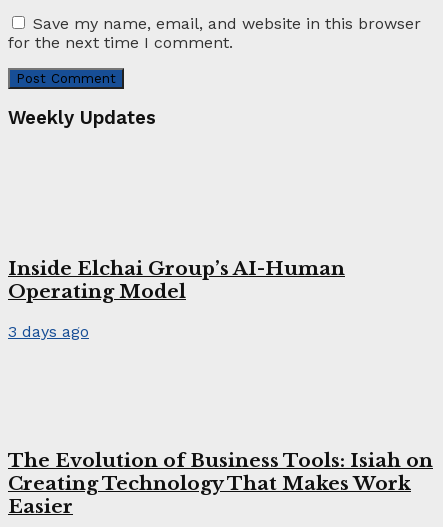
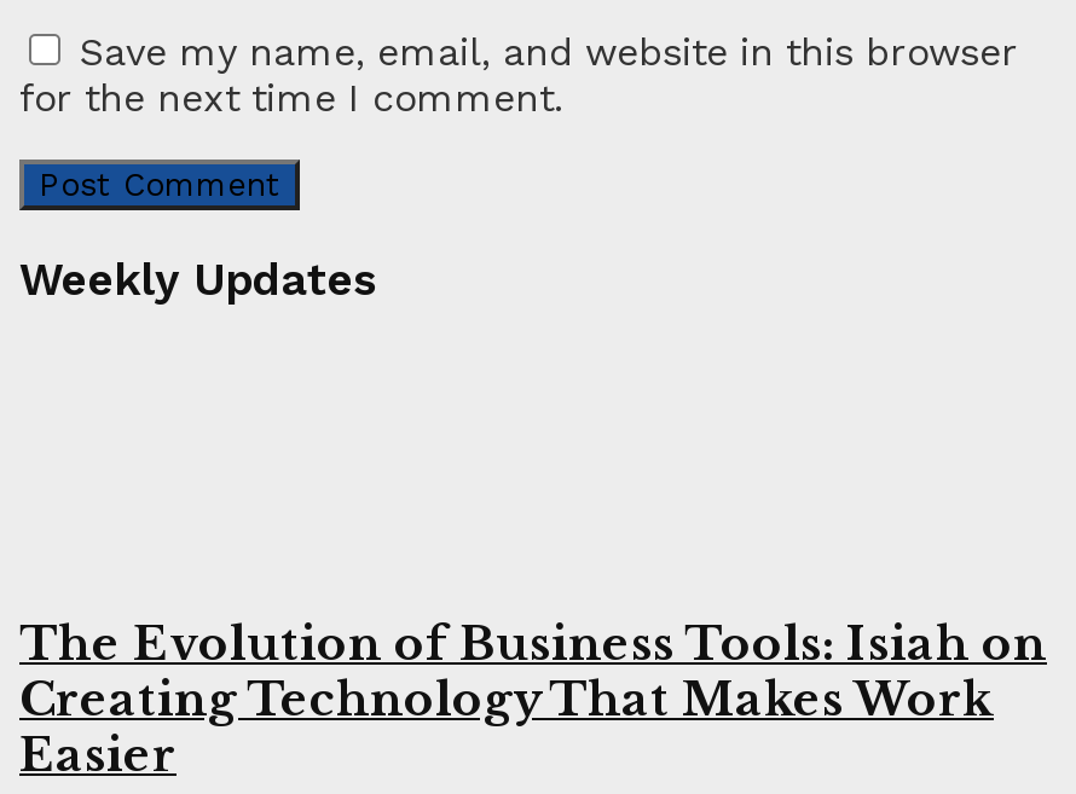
[8,257,345,341] Inside Elchai Group’s AI-Human | Operating Model | 3 days ago -> none

